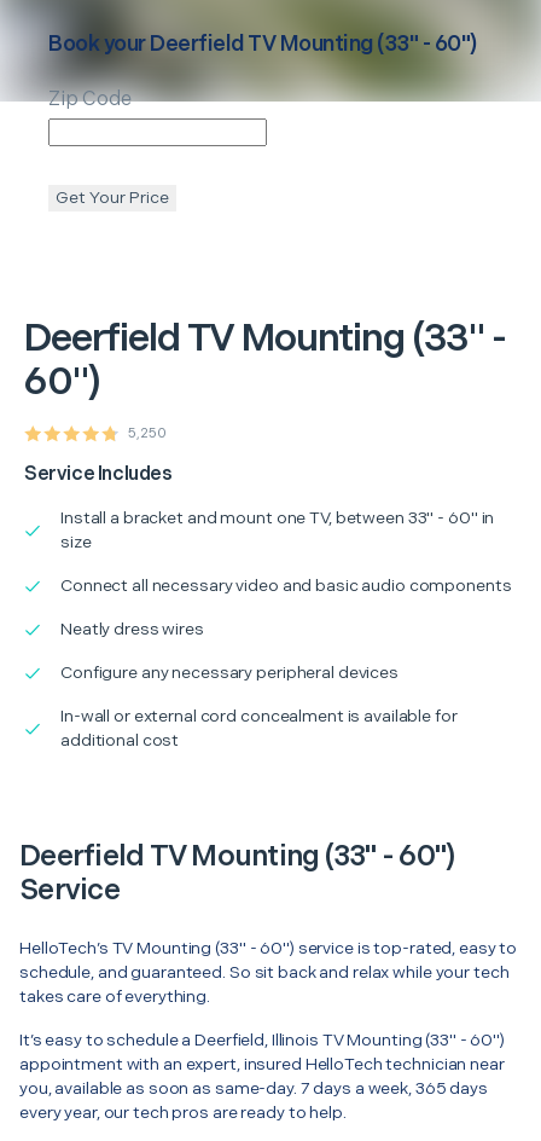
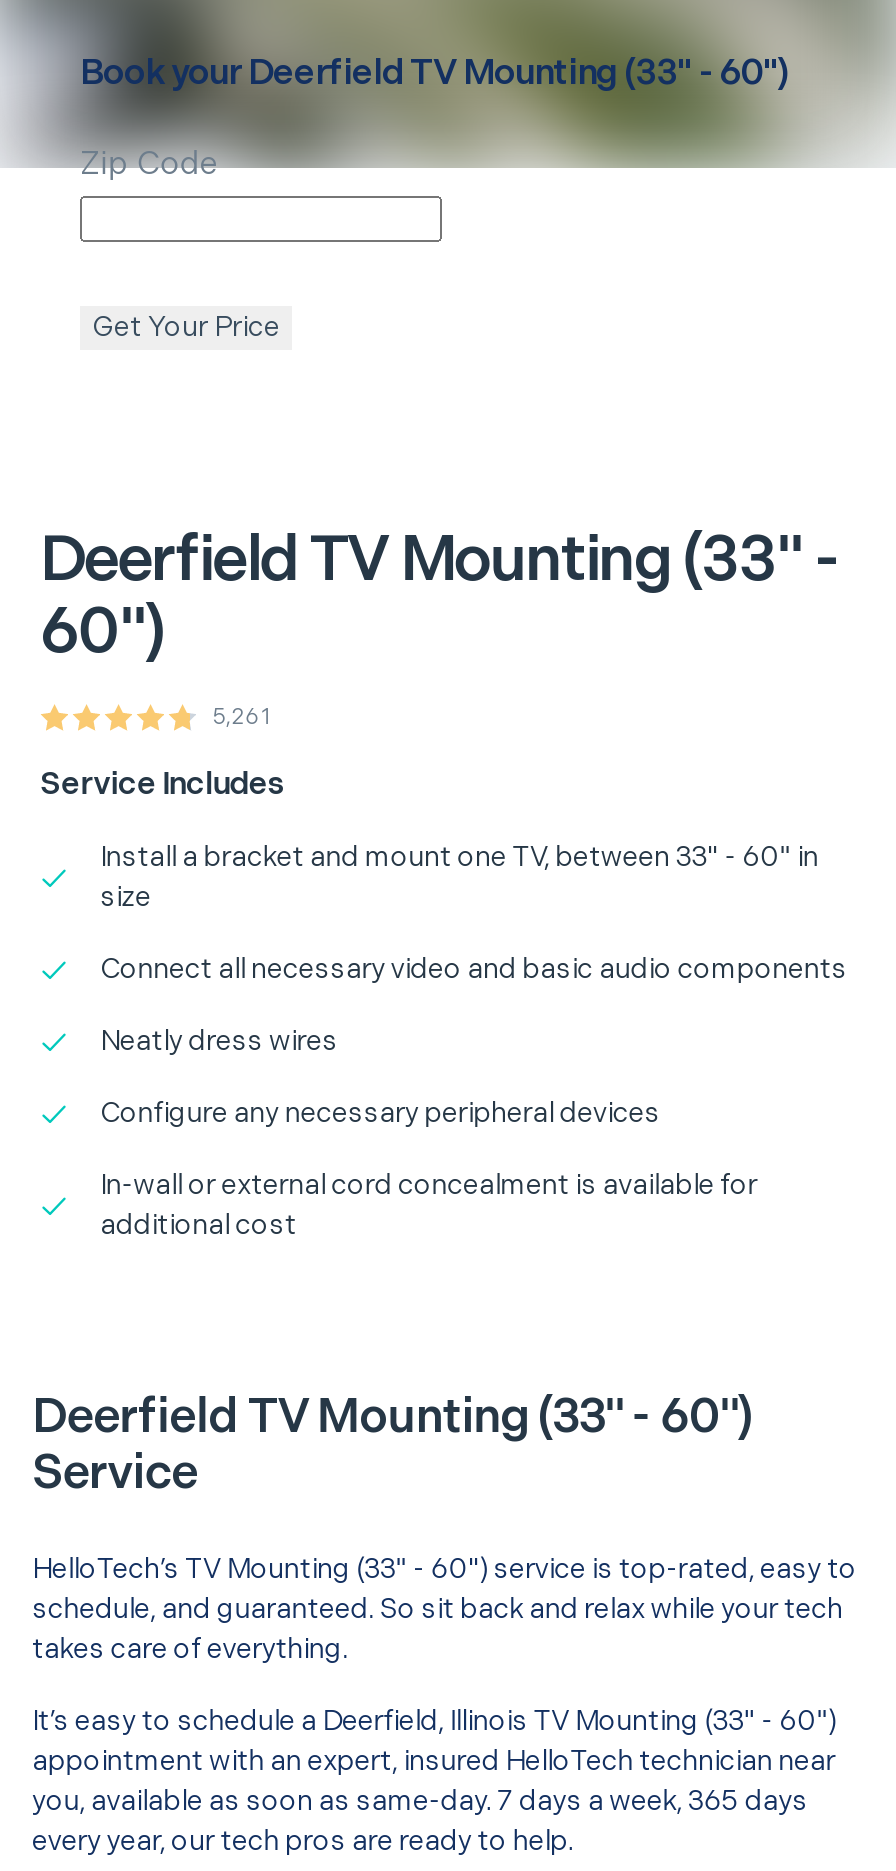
[128,425,166,441] 5,250 -> [212,704,269,730] 5,261

